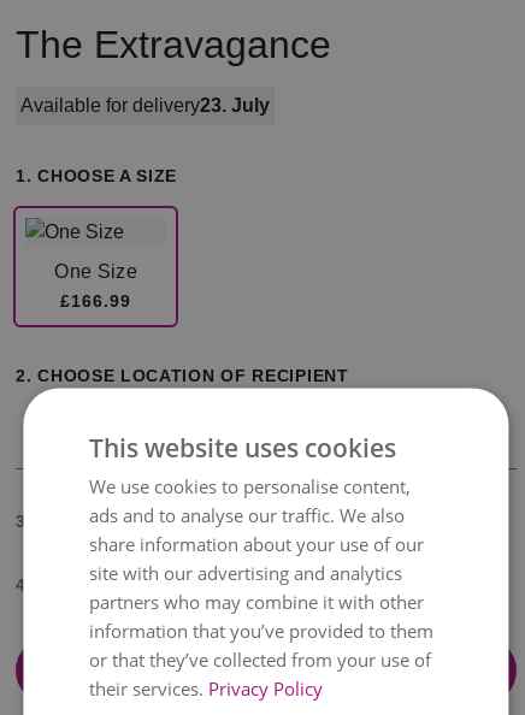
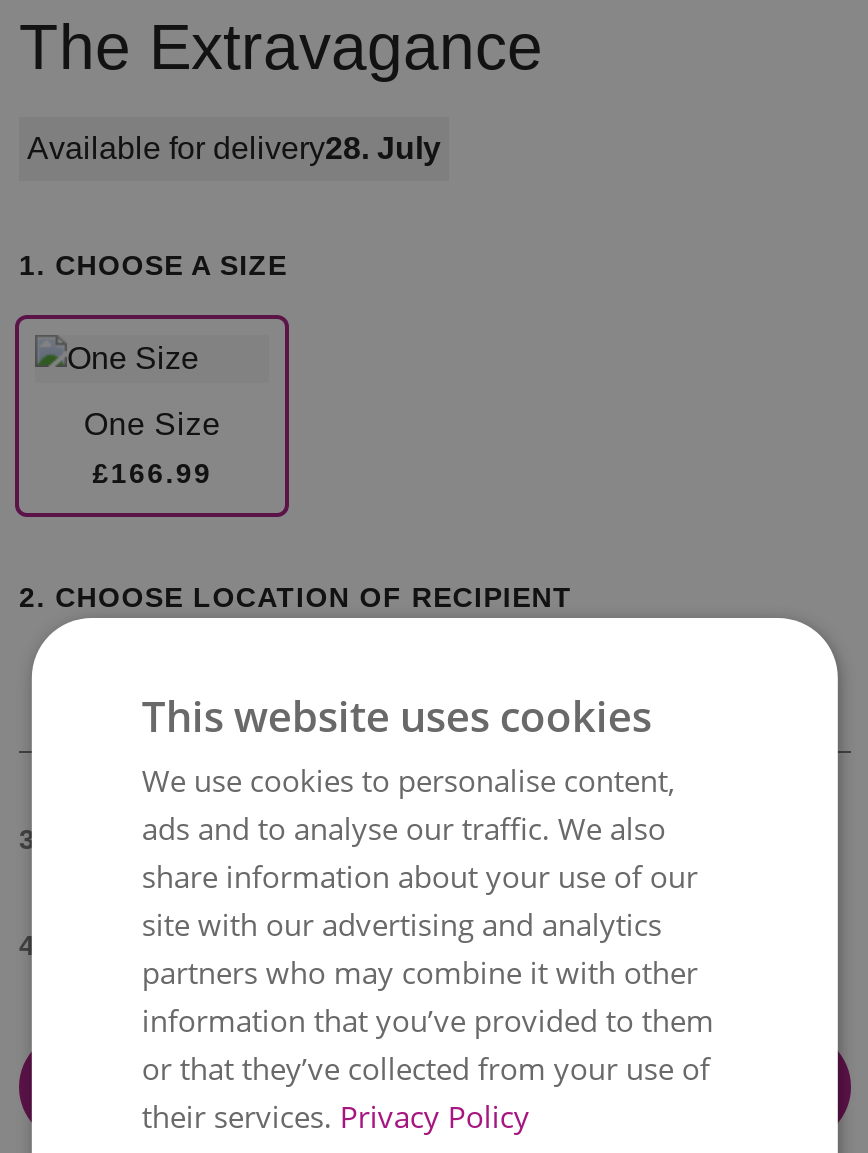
[20,95,270,115] Available for delivery23. July -> [27,130,441,164] Available for delivery28. July

